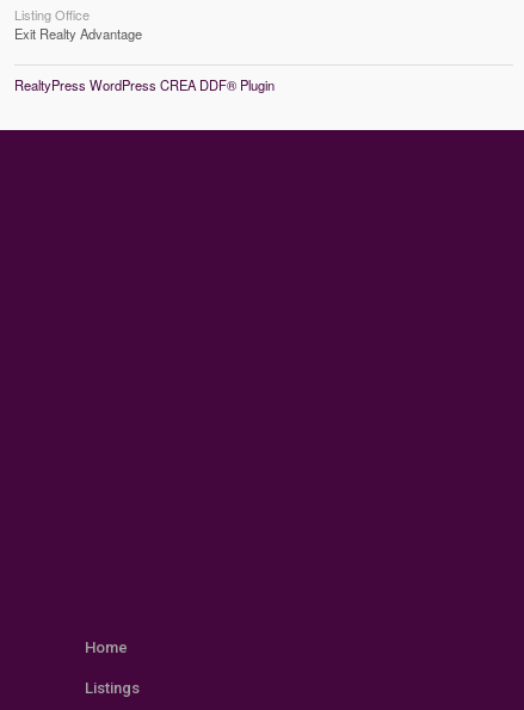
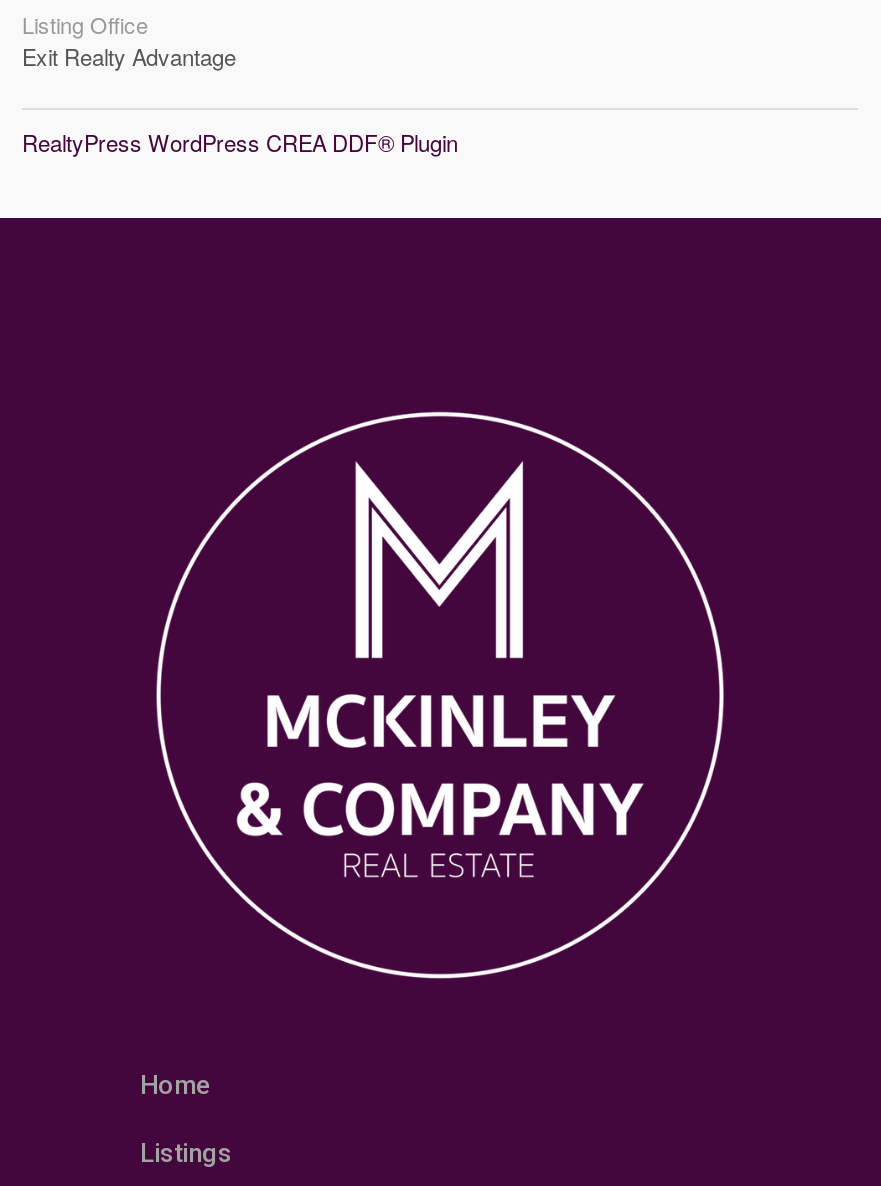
none -> [154,410,726,980] [image]

